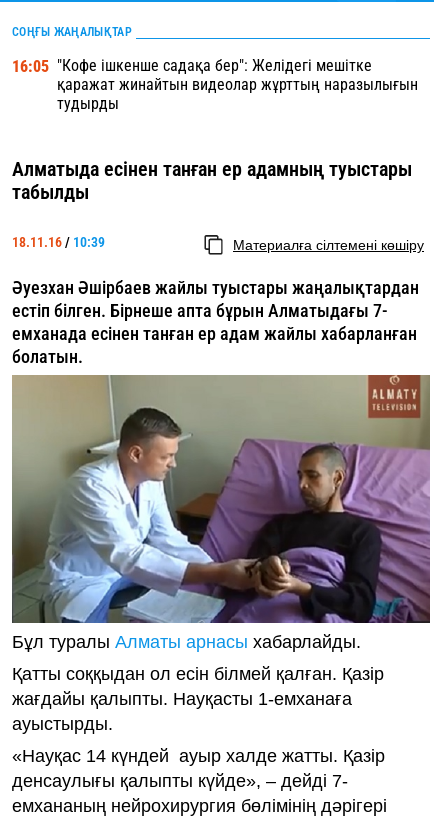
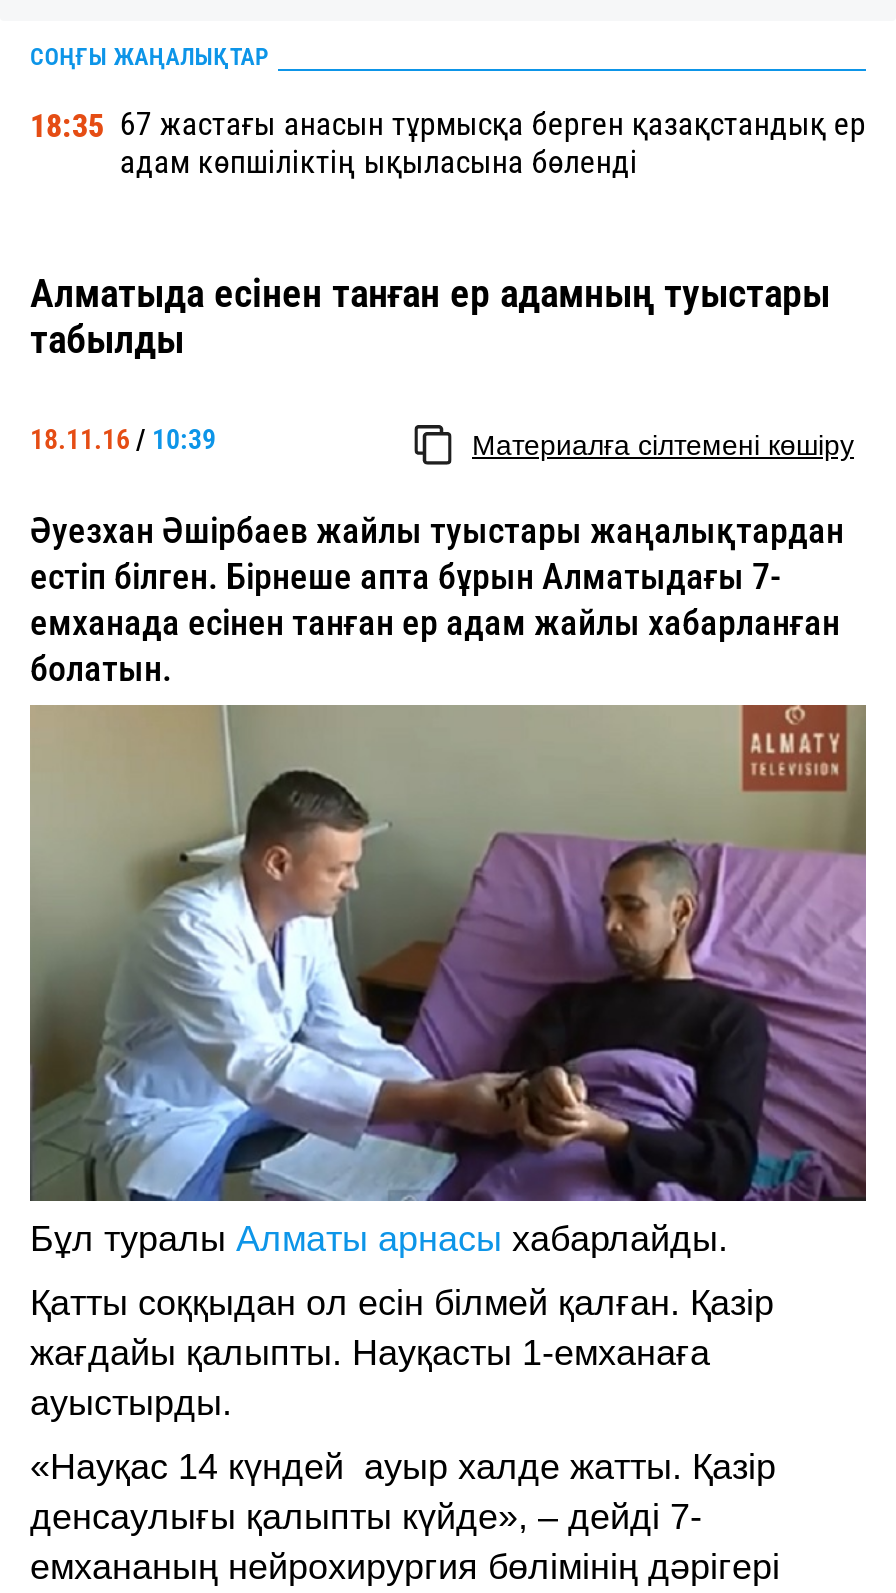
[12,56,418,113] 16:05 "Кофе ішкенше садақа бер": Желідегі мешітке | қаражат жинайтын видеолар жұрттың наразылығын | тудырды -> [30,105,866,181] 18:35 67 жастағы анасын тұрмысқа берген қазақстандық ер | адам көпшіліктің ықыласына бөленді

